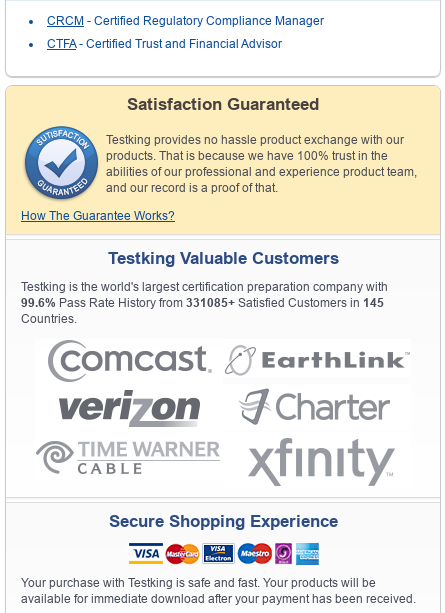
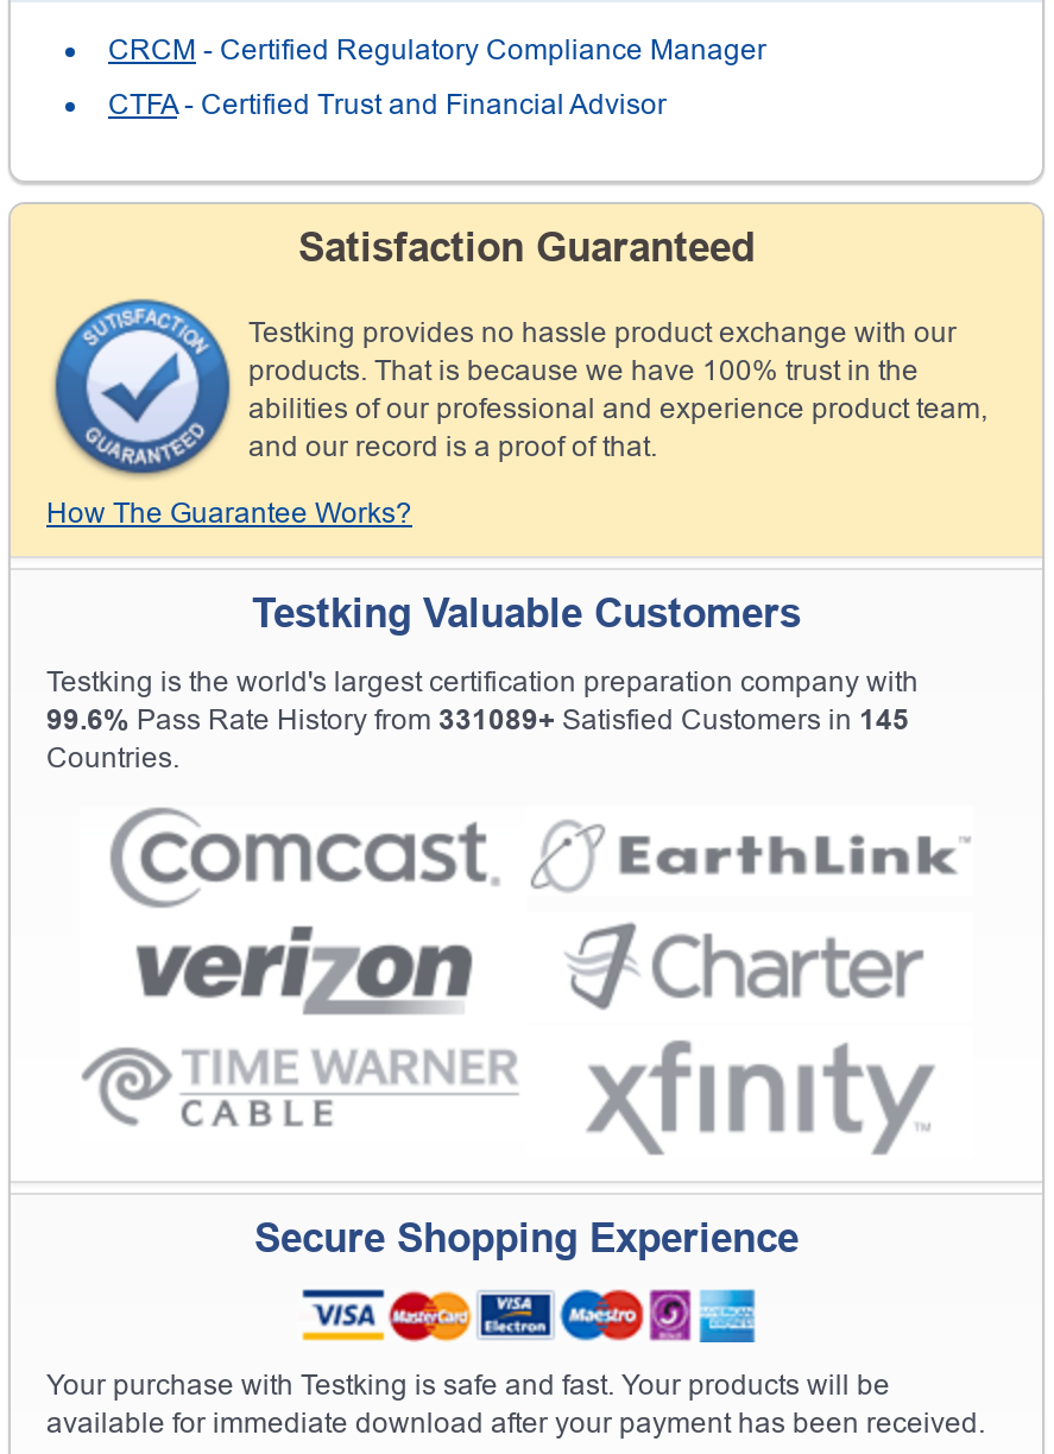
[21,296,384,310] 99.6% Pass Rate History from 331085+ Satisfied Customers in 145 -> [46,702,909,736] 99.6% Pass Rate History from 331089+ Satisfied Customers in 145

